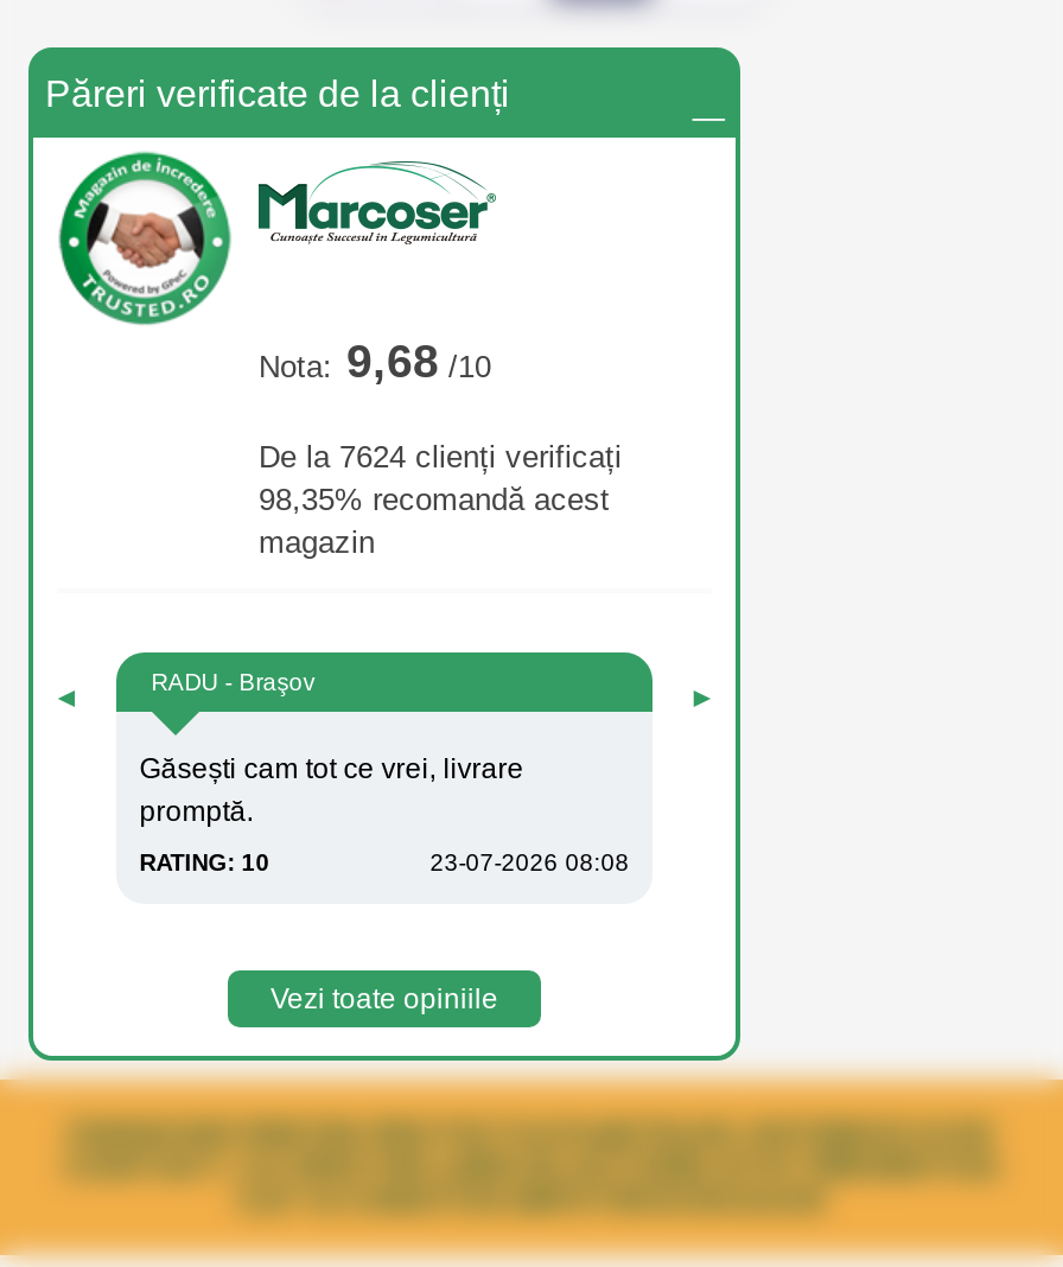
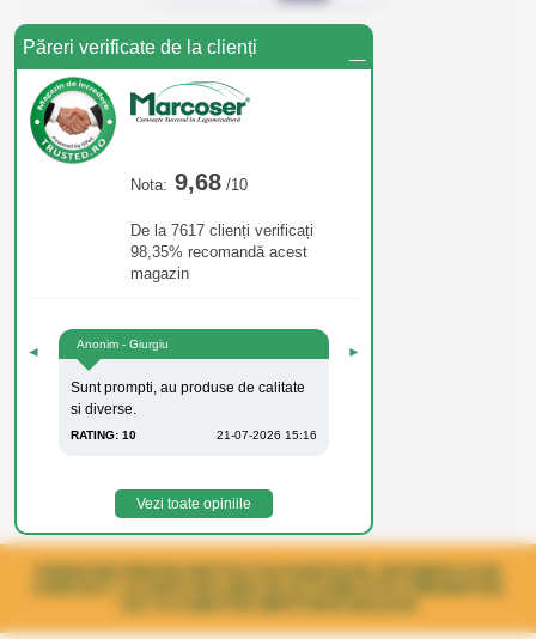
[259,440,622,475] De la 7624 clienți verificați -> [130,222,313,240] De la 7617 clienți verificați
[151,670,315,696] RADU - Braşov -> [76,338,168,351] Anonim - Giurgiu
[140,753,524,829] Găsești cam tot ce vrei, livrare | promptă. -> [70,380,305,418] Sunt prompti, au produse de calitate | si diverse.
[430,850,629,876] 23-07-2026 08:08 -> [217,429,317,442] 21-07-2026 15:16

